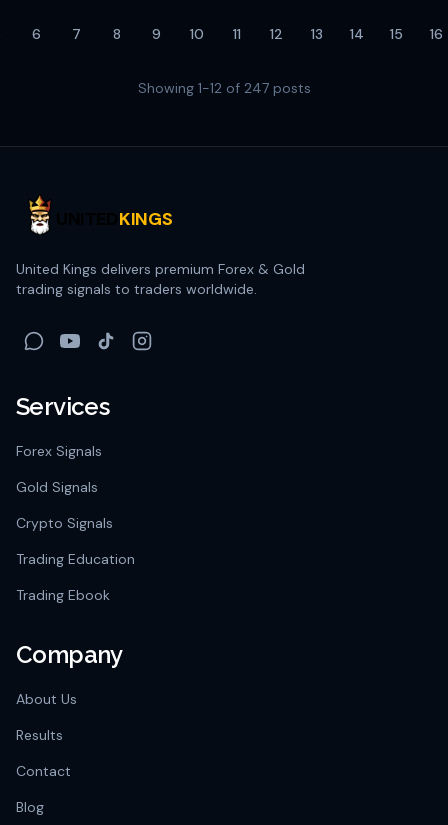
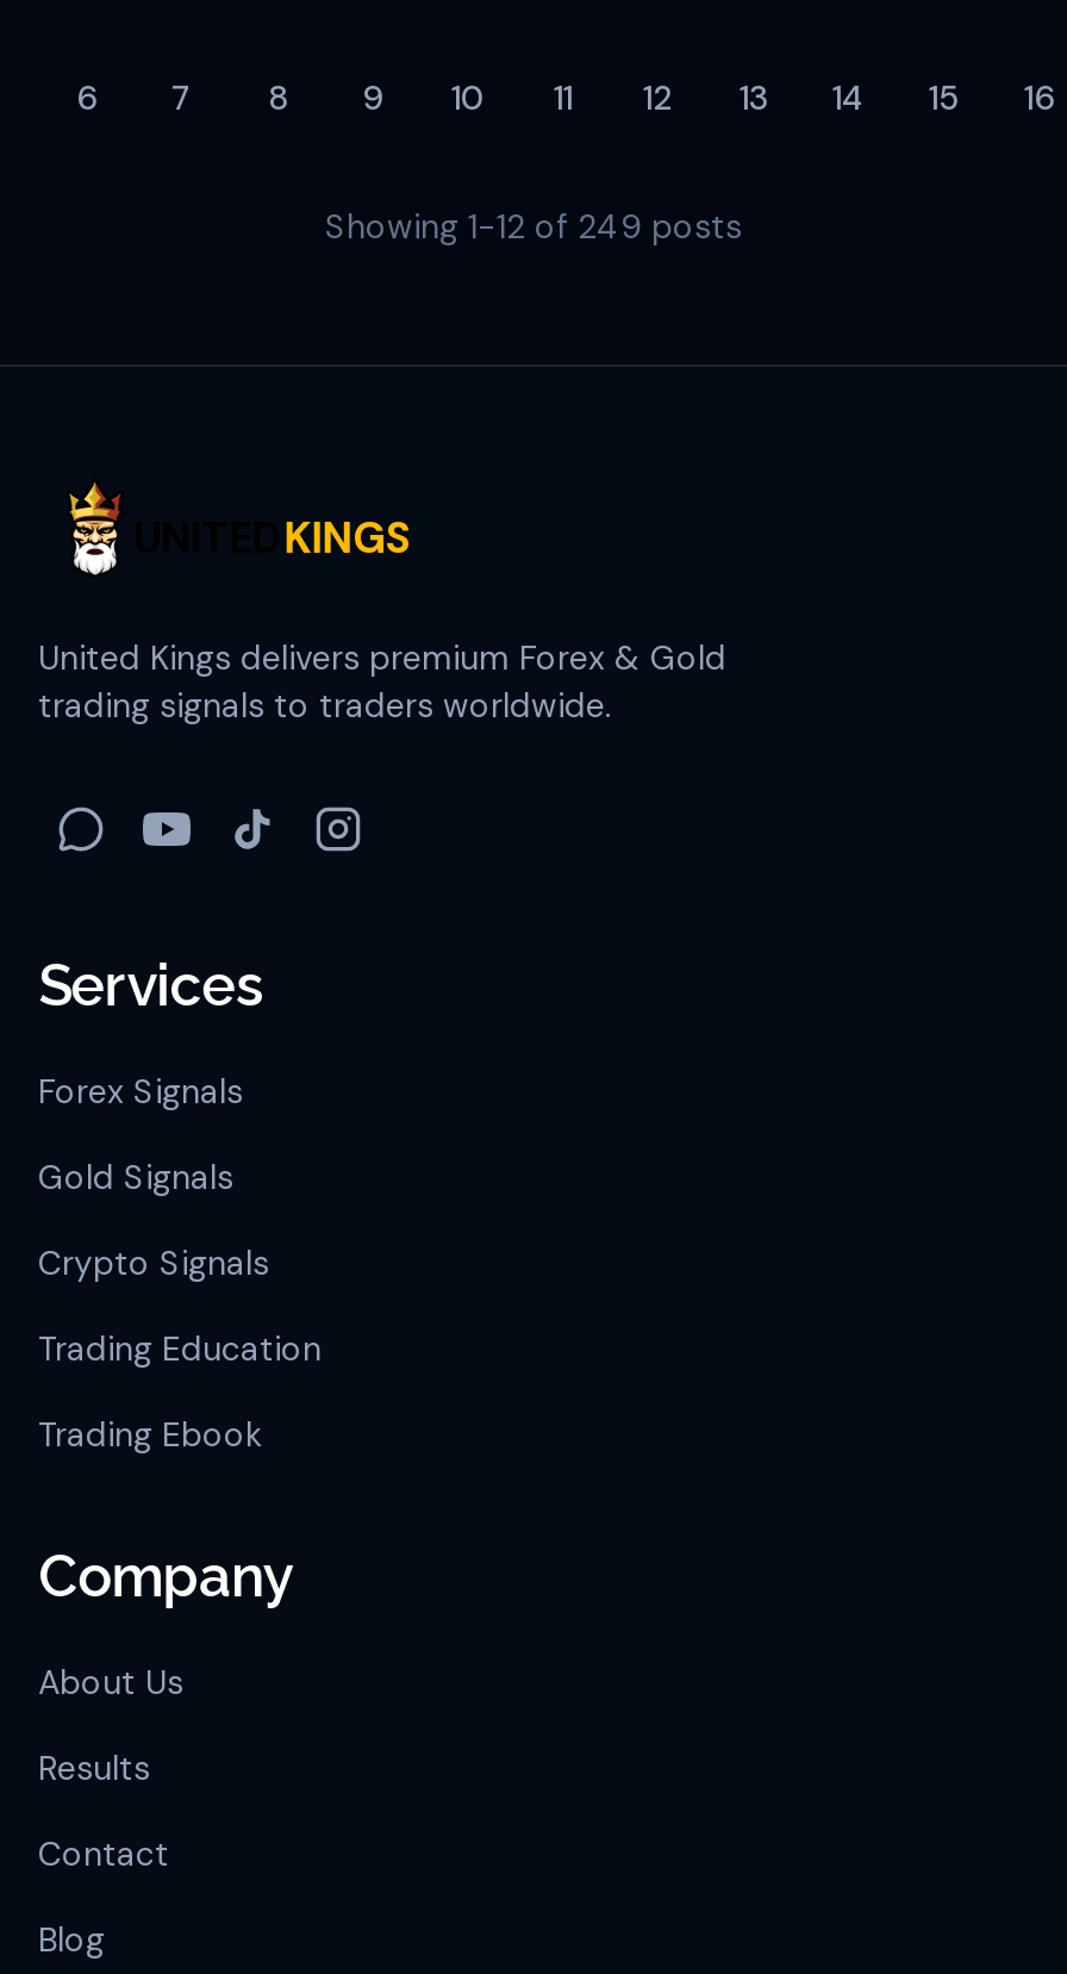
[137,79,310,97] Showing 1-12 of 247 posts -> [325,205,742,248] Showing 1-12 of 249 posts

